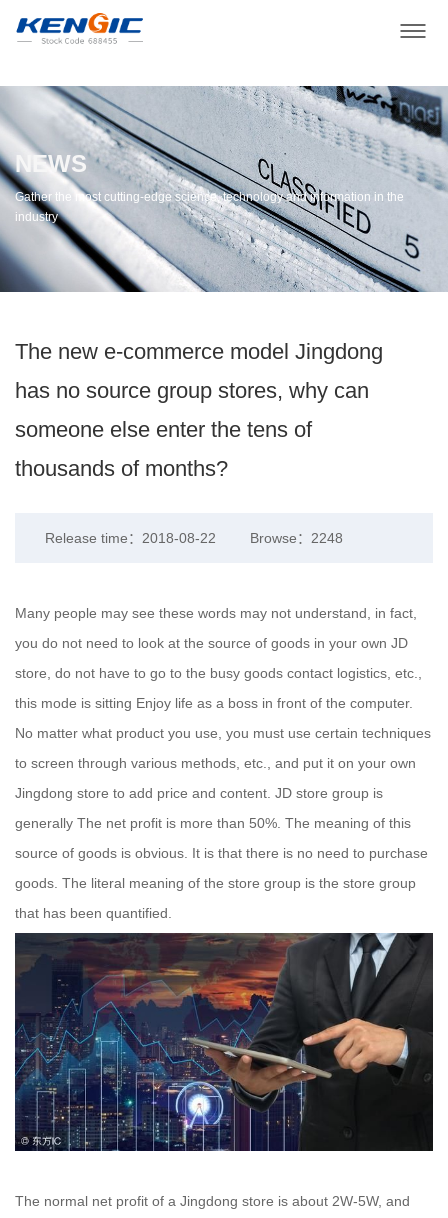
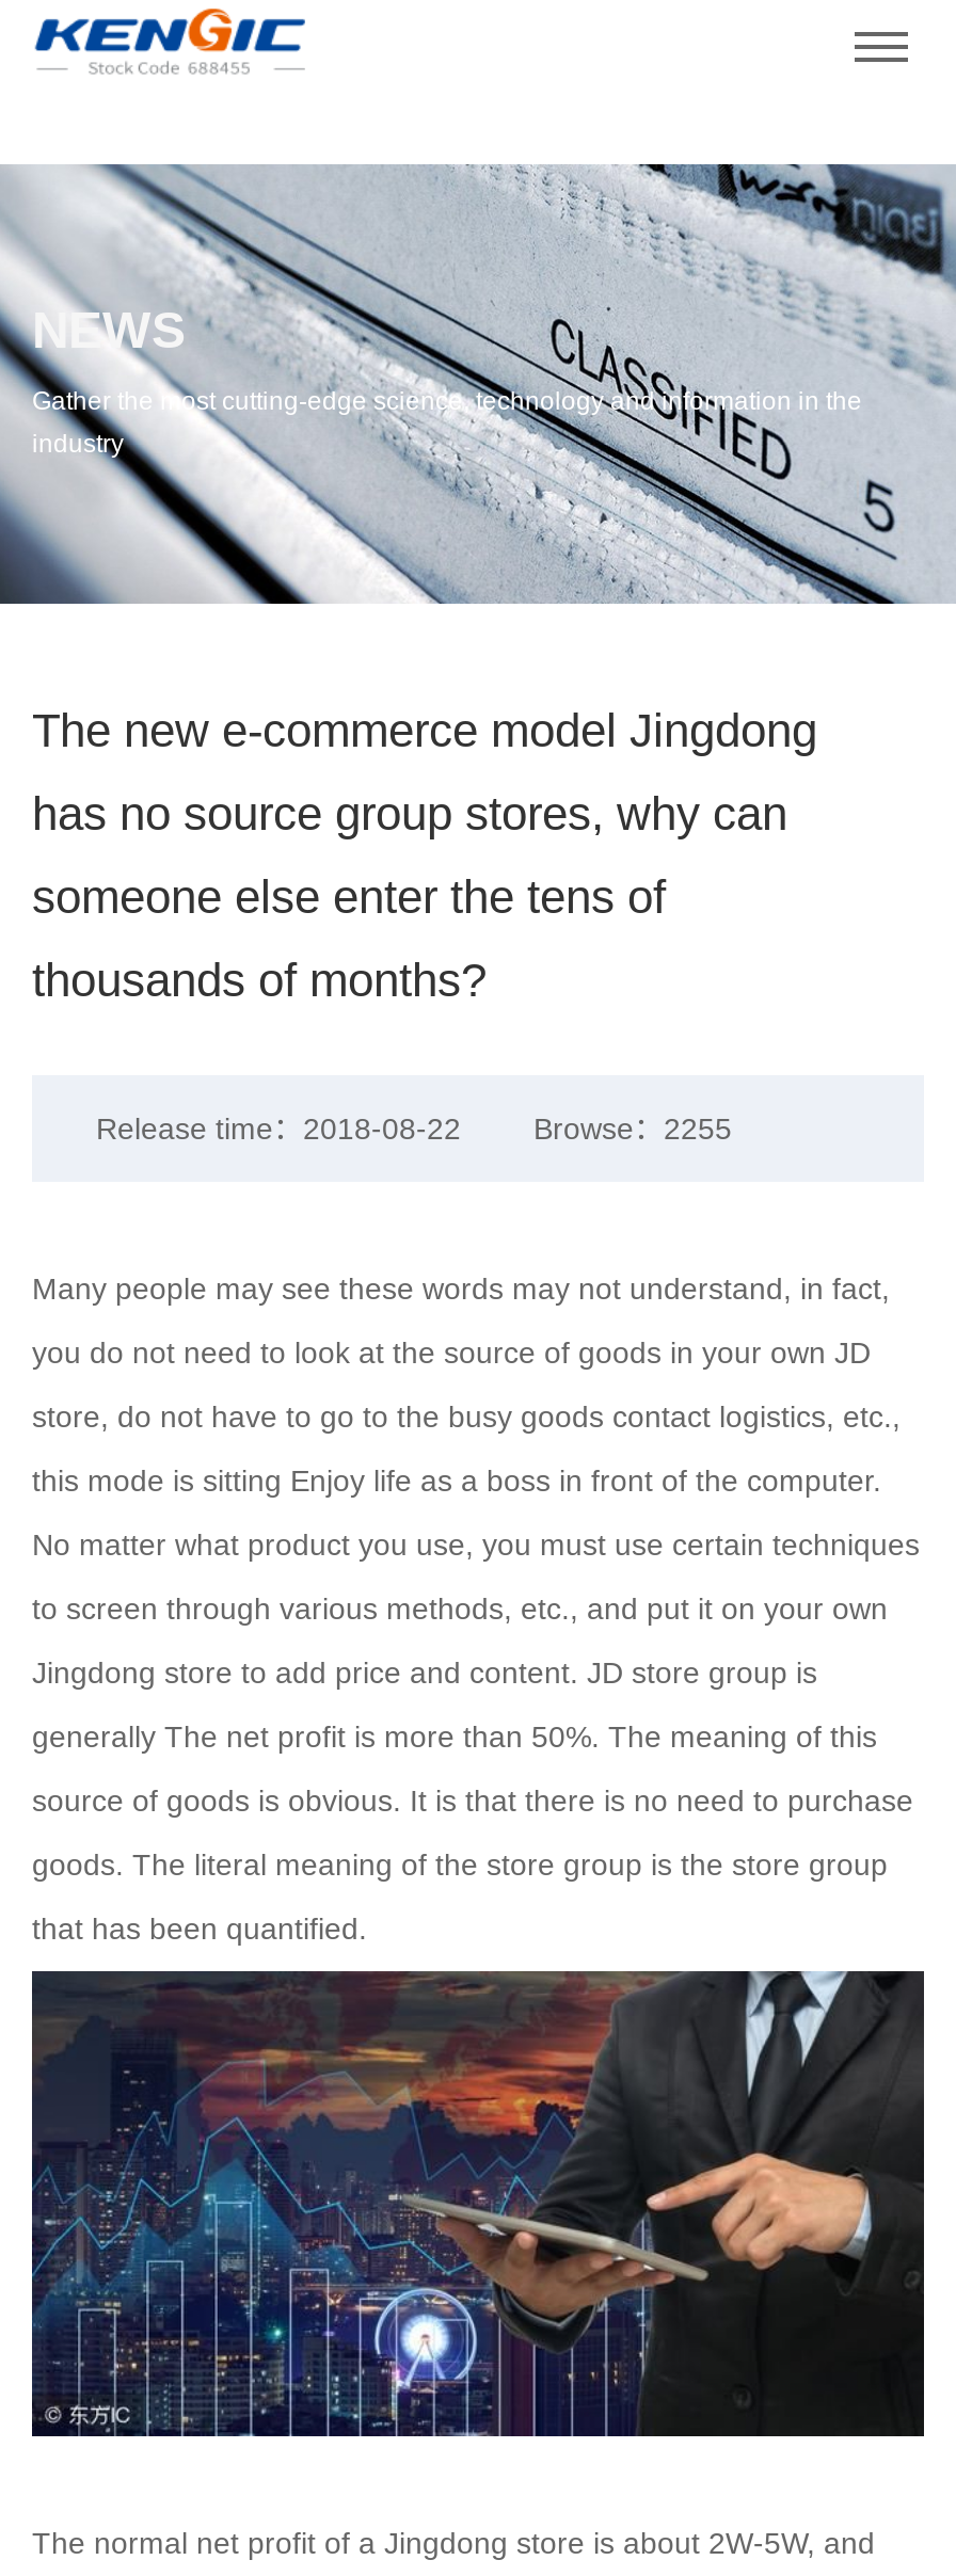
[250,530,343,546] Browse：2248 -> [533,1111,732,1145] Browse：2255

